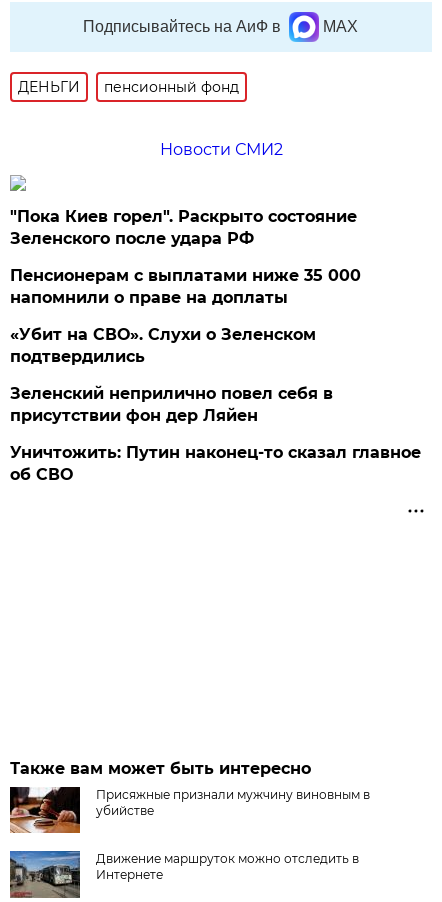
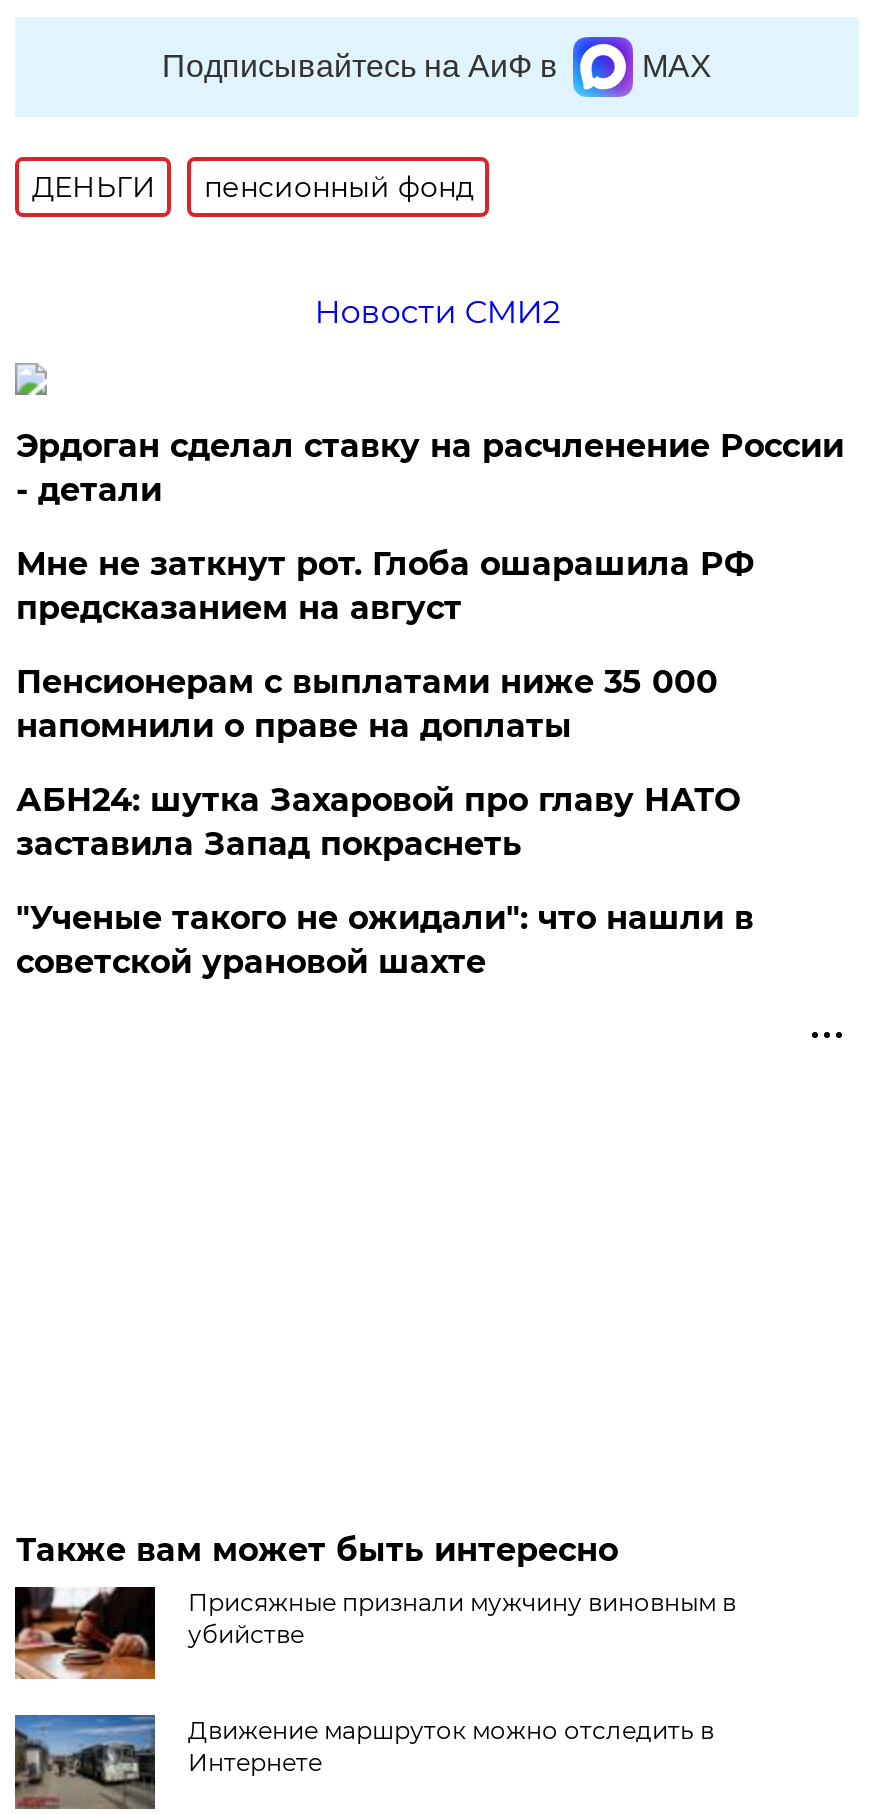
[10,207,357,248] "Пока Киев горел". Раскрыто состояние | Зеленского после удара РФ -> [16,427,844,627] Эрдоган сделал ставку на расчленение России | - детали | Мне не заткнут рот. Глоба ошарашила РФ | предсказанием на август
moved [10,266,361,307] -> [16,663,718,745]: Пенсионерам с выплатами ниже 35 000 | напомнили о праве на доплаты
[10,325,421,484] «Убит на СВО». Слухи о Зеленском | подтвердились | Зеленский неприлично повел cебя в | присутствии фон дер Ляйен | Уничтожить: Путин наконец-то сказал главное | об СВО -> [16,781,754,981] АБН24: шутка Захаровой про главу НАТО | заставила Запад покраснеть | "Ученые такого не ожидали": что нашли в | советской урановой шахте

